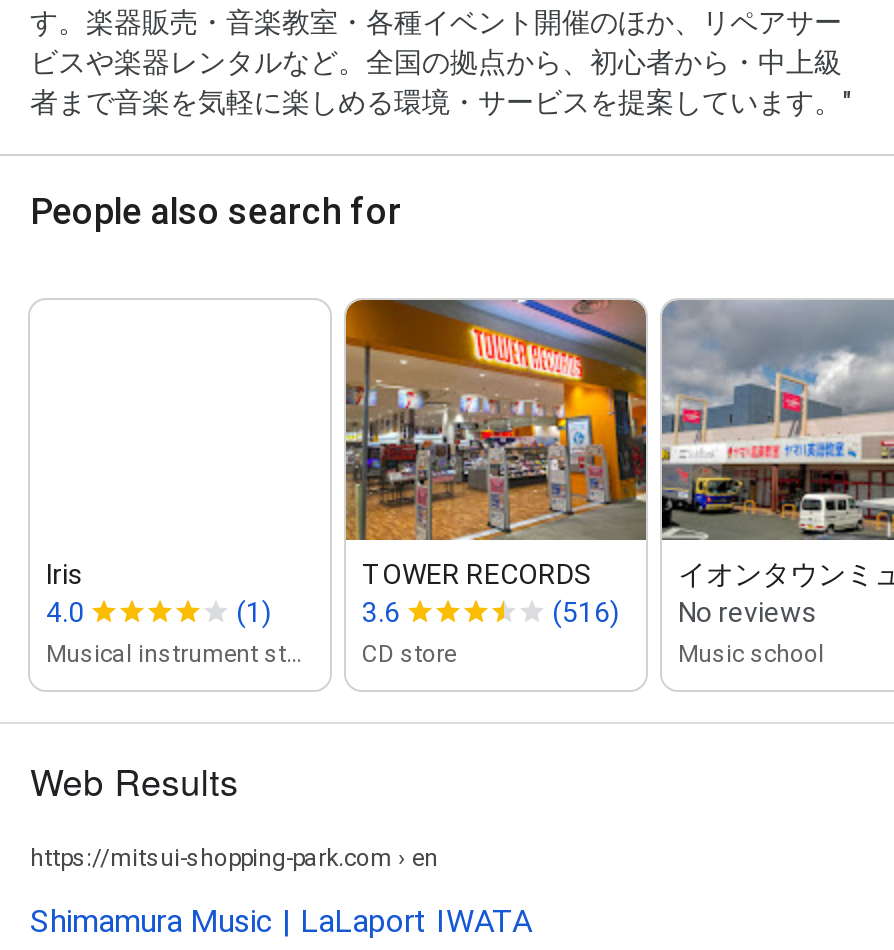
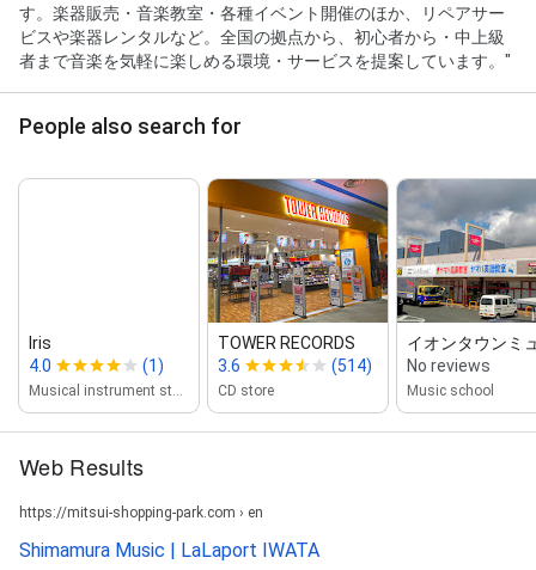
[552,596,818,628] (516) No reviews -> [331,356,491,375] (514) No reviews

